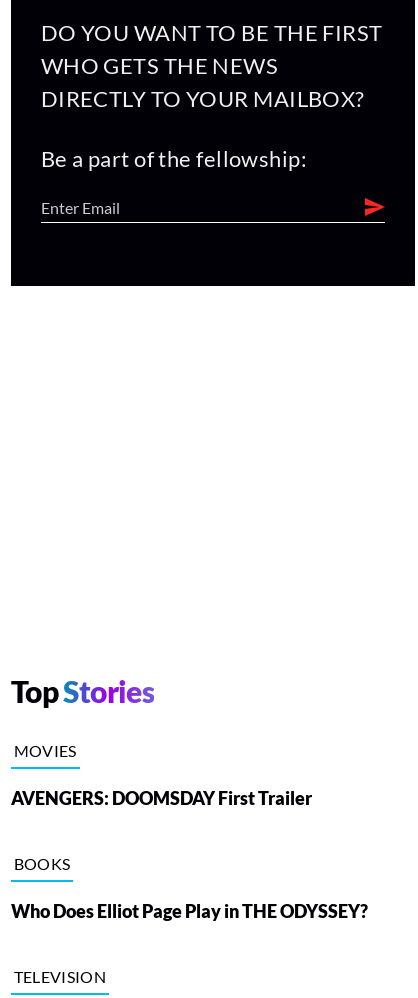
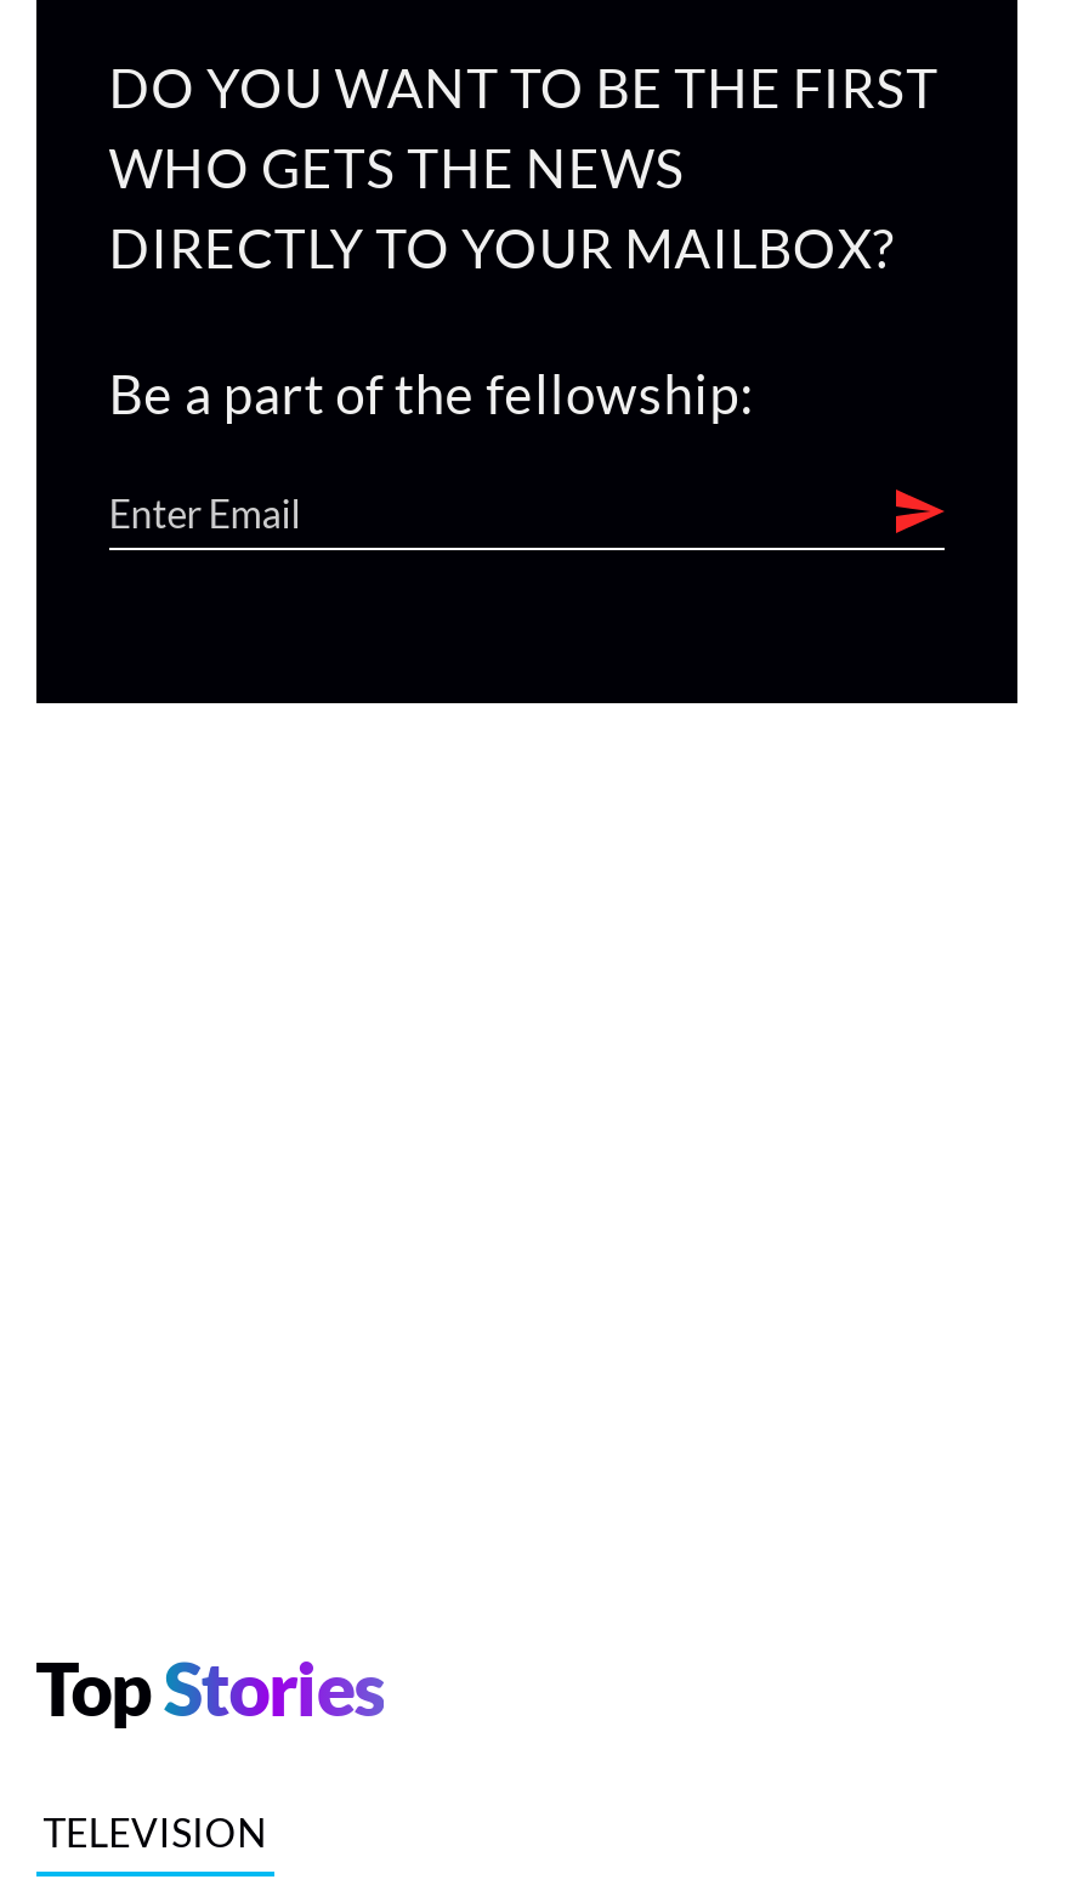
[11,741,368,922] MOVIES | AVENGERS: DOOMSDAY First Trailer | BOOKS | Who Does Elliot Page Play in THE ODYSSEY? -> none

